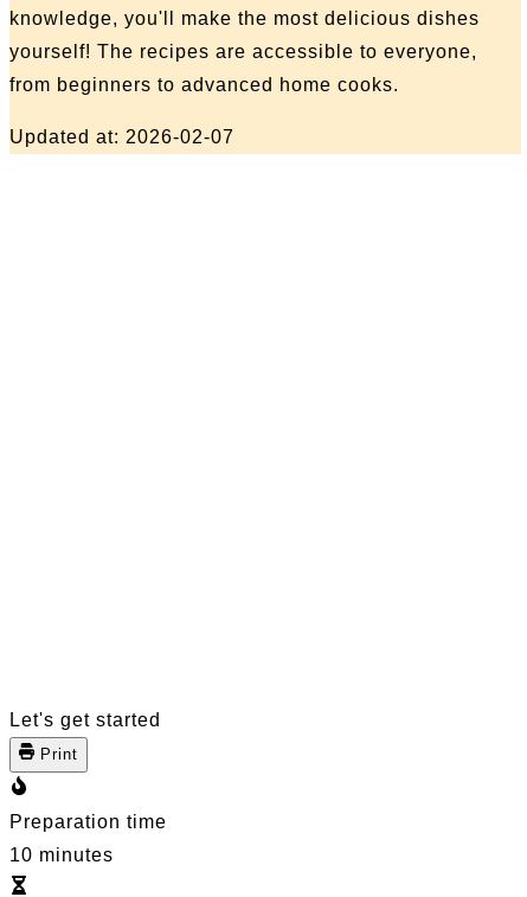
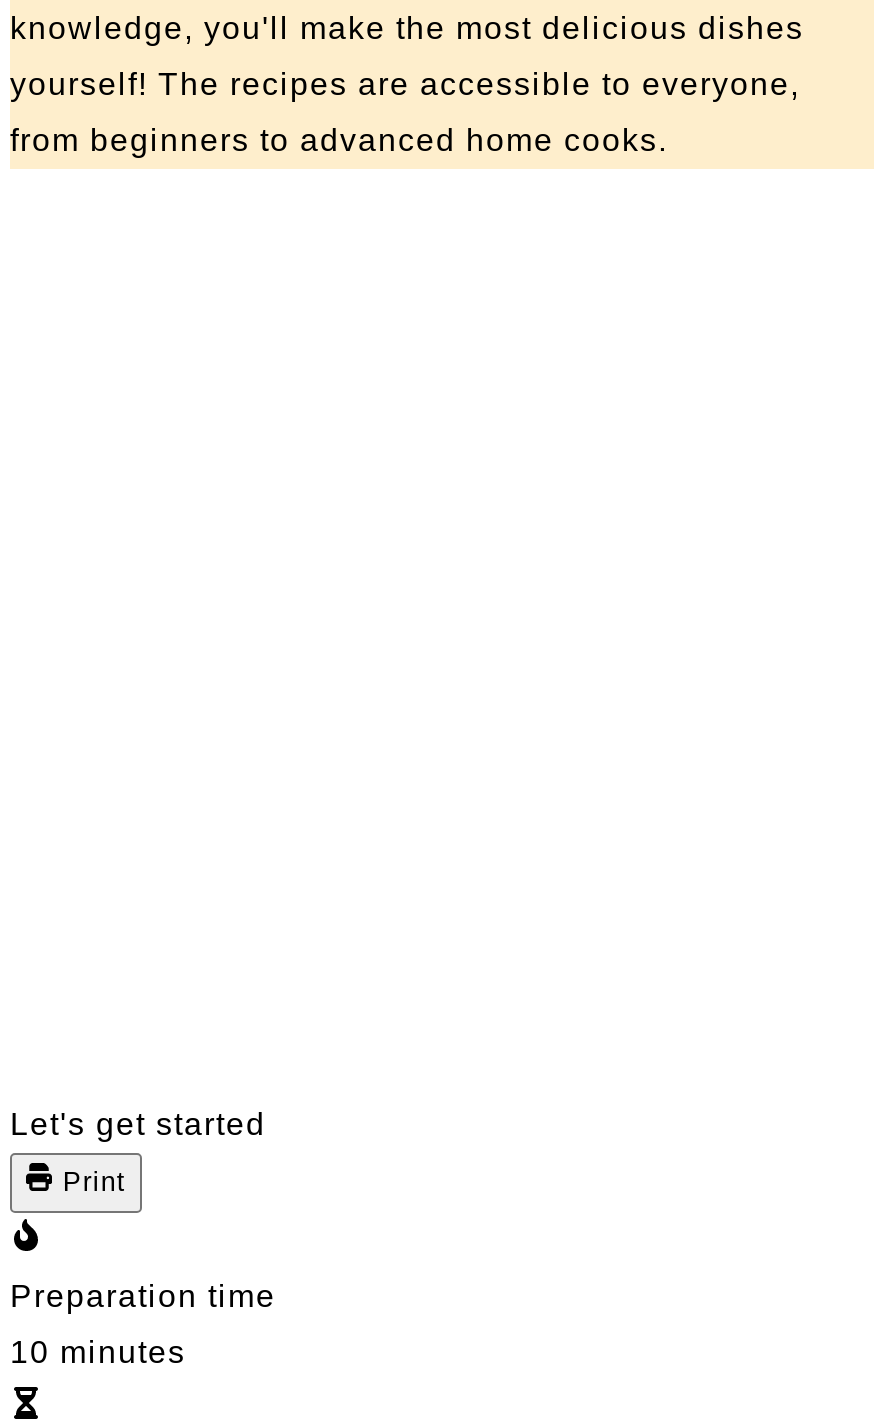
[9,126,234,146] Updated at: 2026-02-07 -> none

